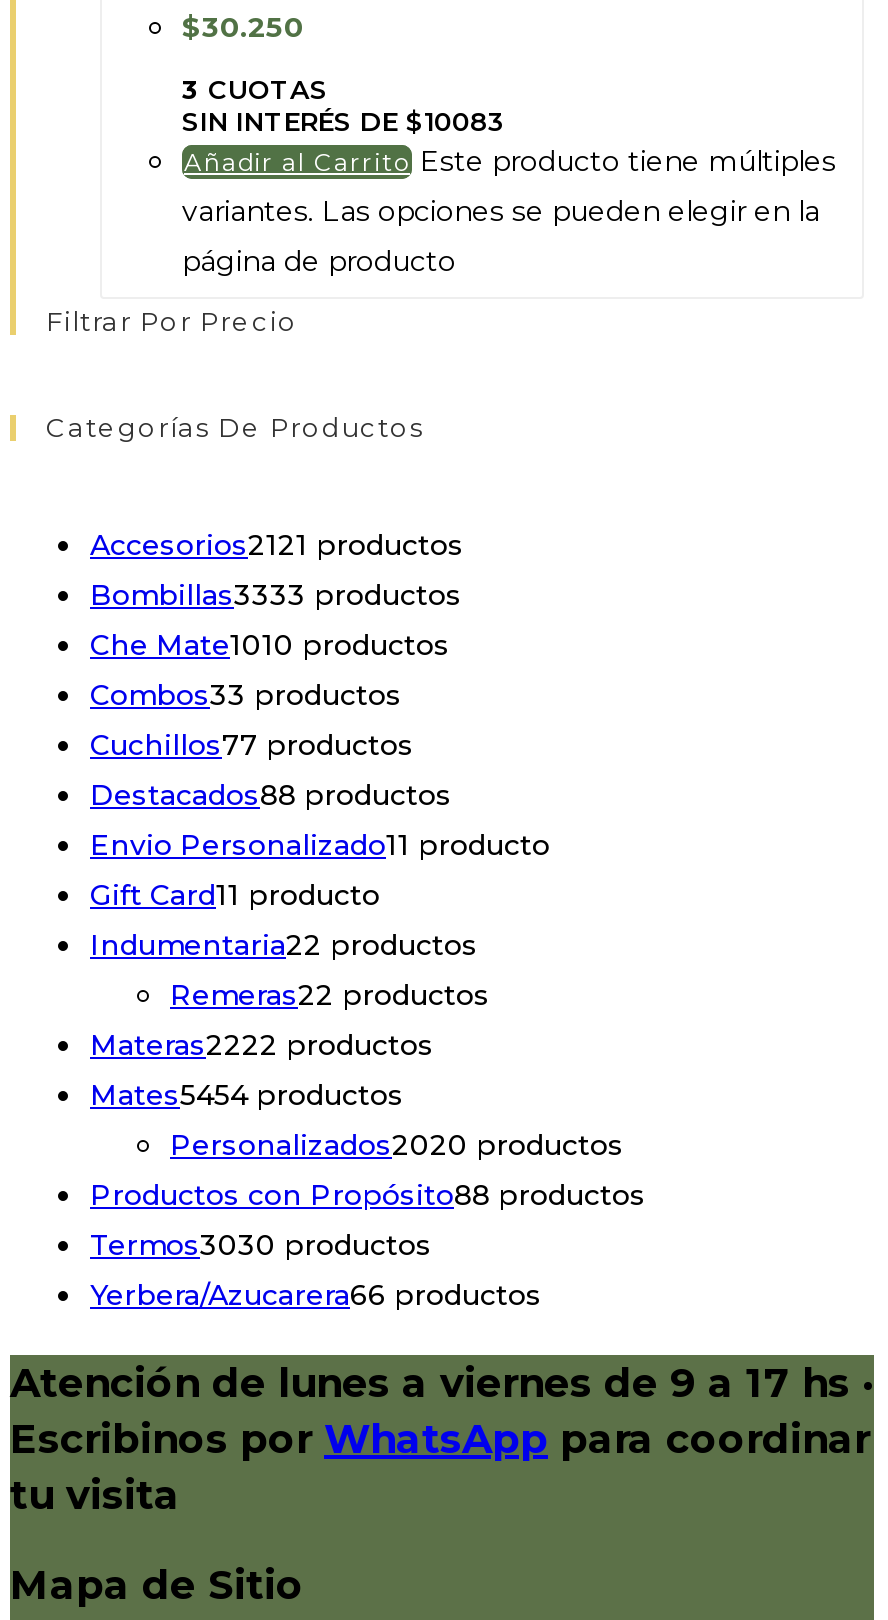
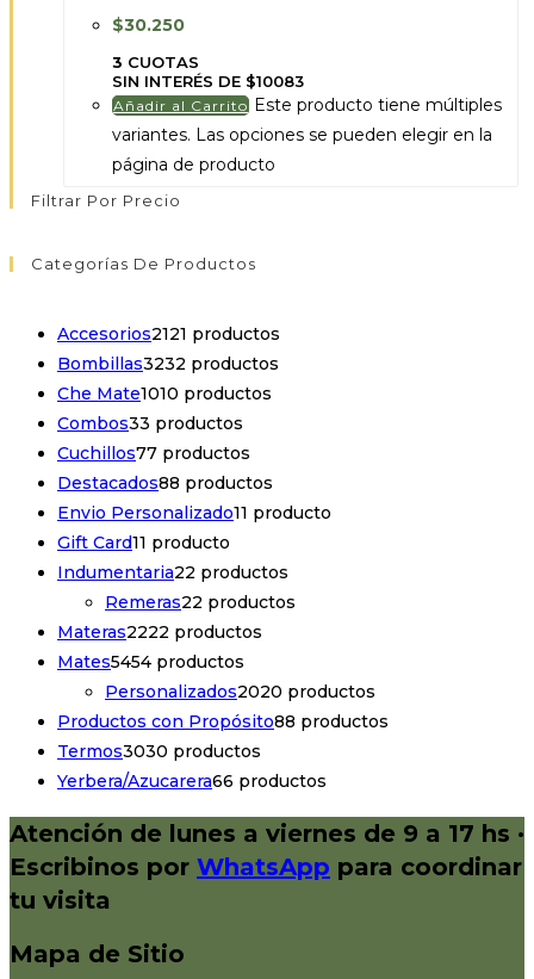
[90,578,462,614] Bombillas3333 productos -> [57,353,279,375] Bombillas3232 productos

